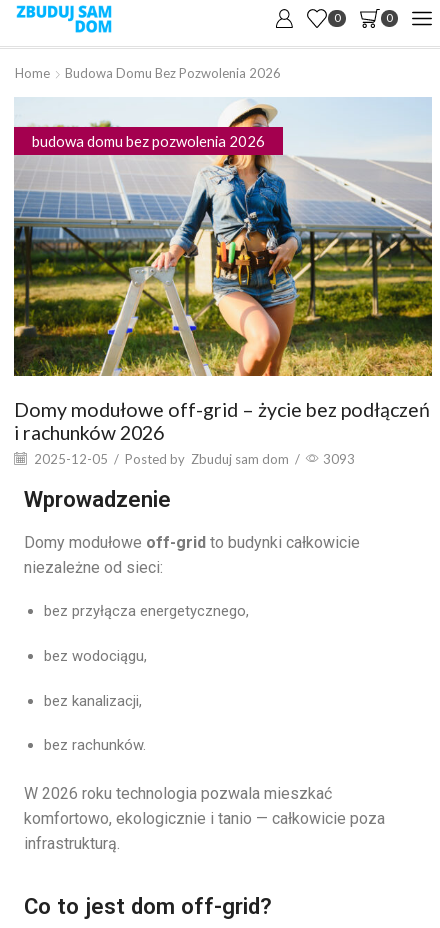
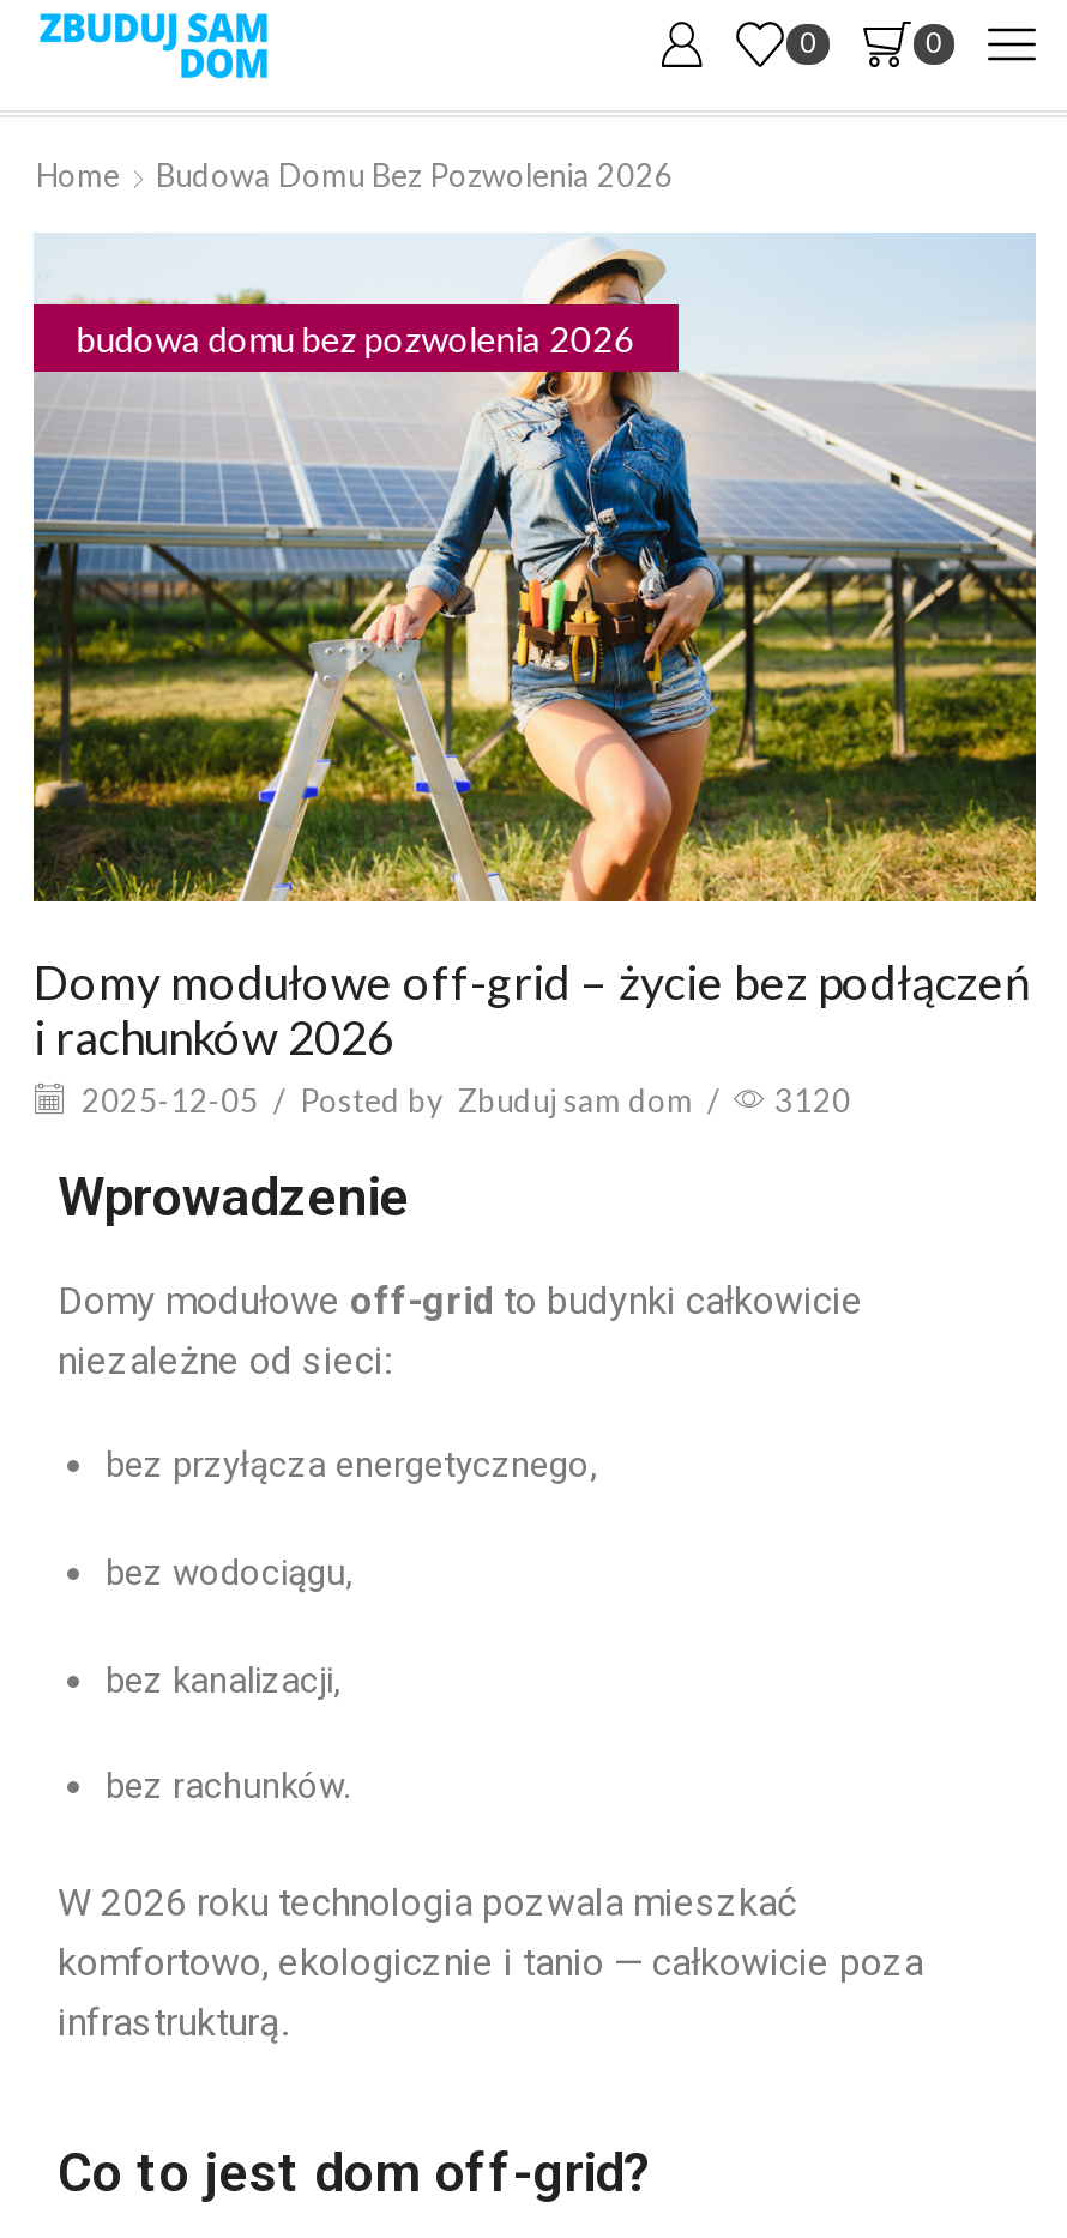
[31,450,355,466] 2025-12-05 / Posted by Zbuduj sam dom / 3093 -> [74,1080,851,1119] 2025-12-05 / Posted by Zbuduj sam dom / 3120

